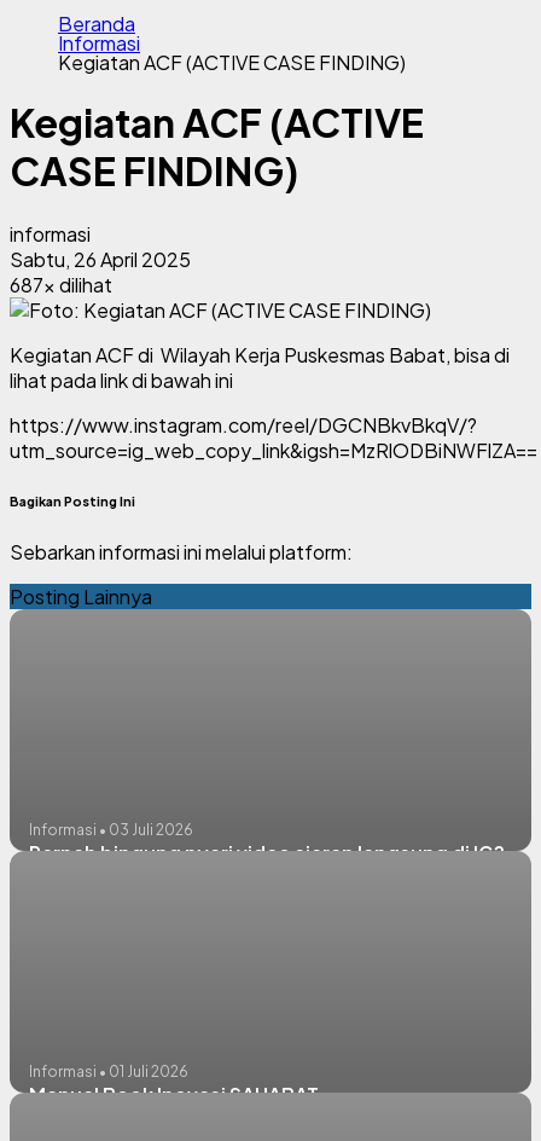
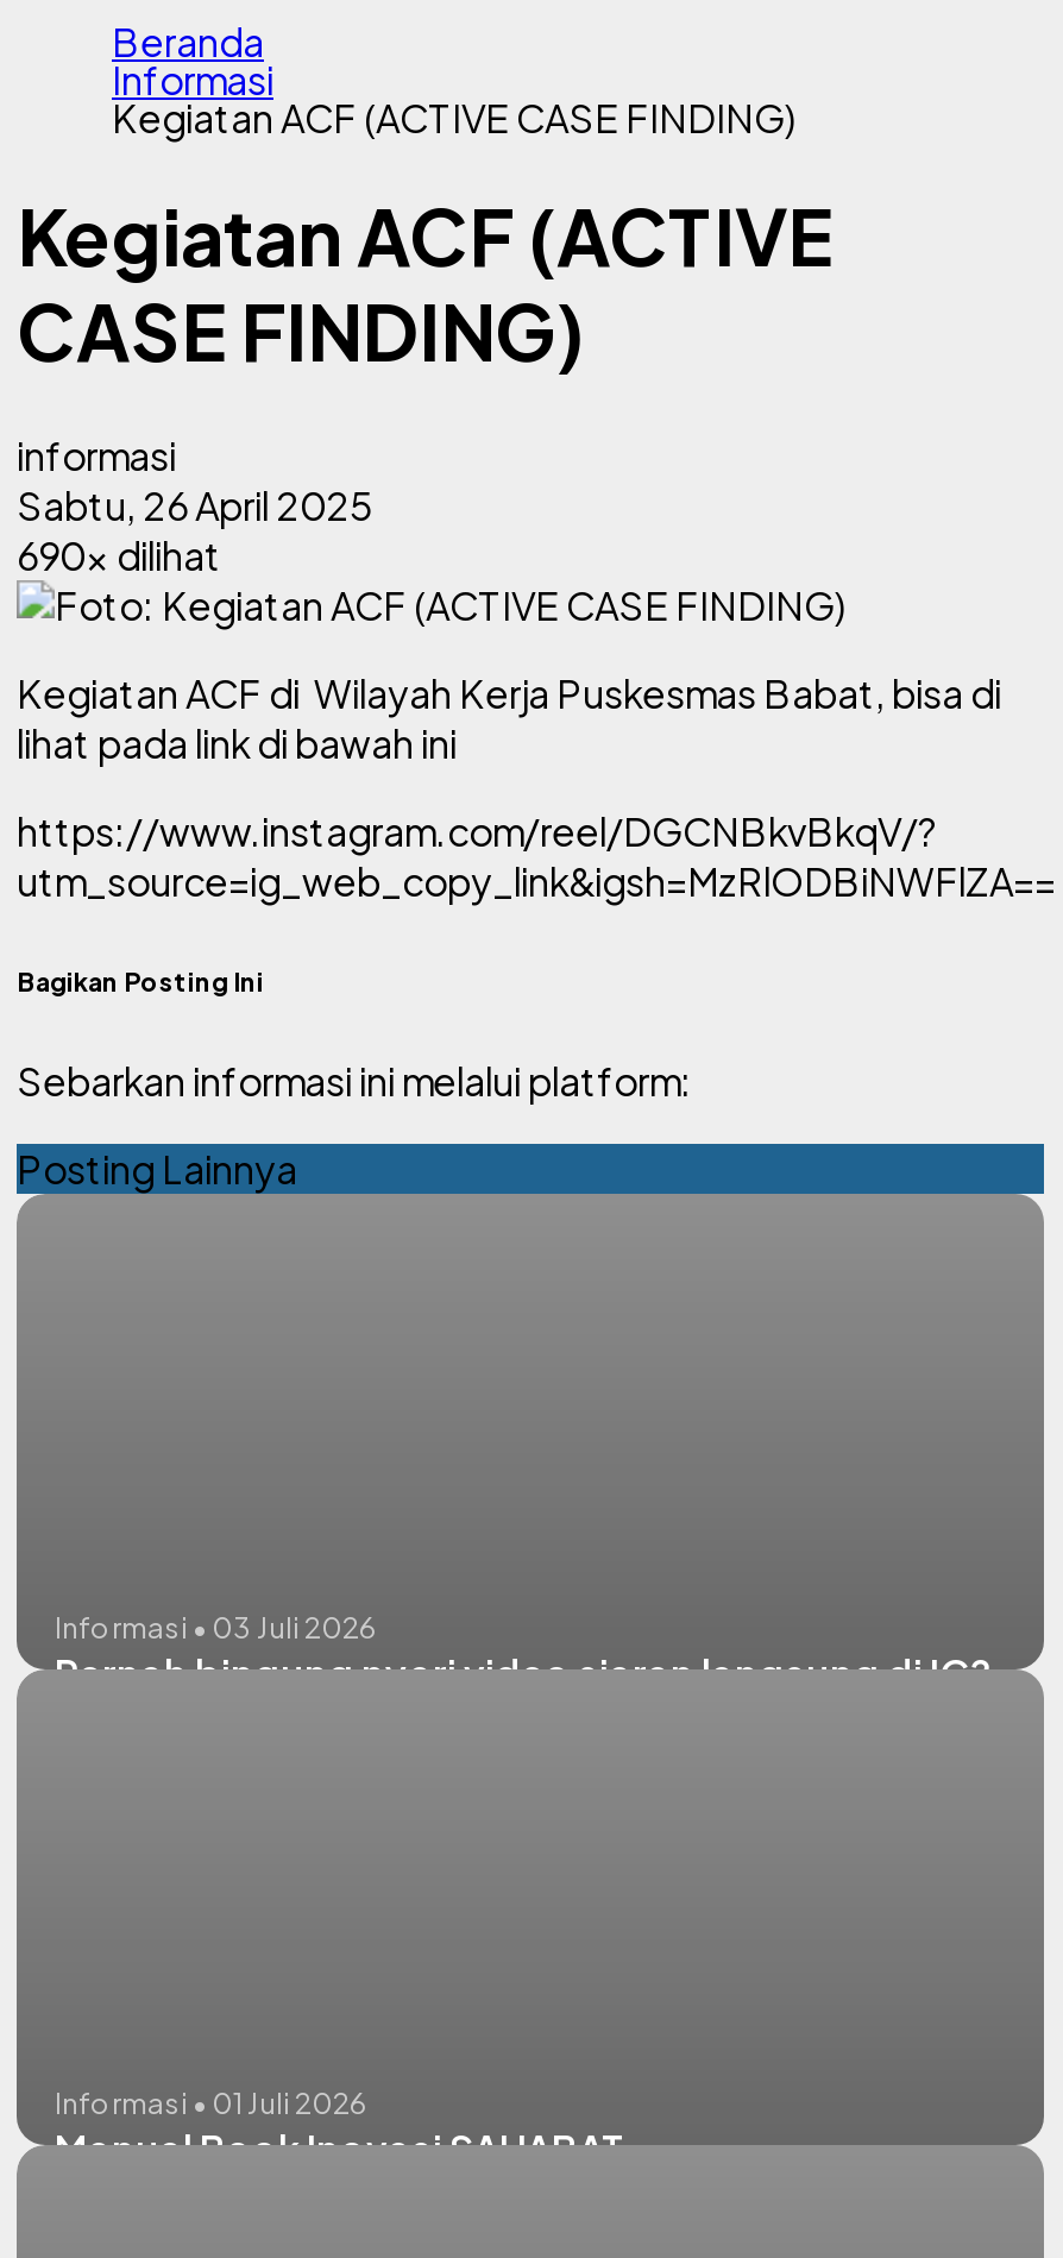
[10,272,112,297] 687x dilihat -> [17,530,221,580] 690x dilihat

